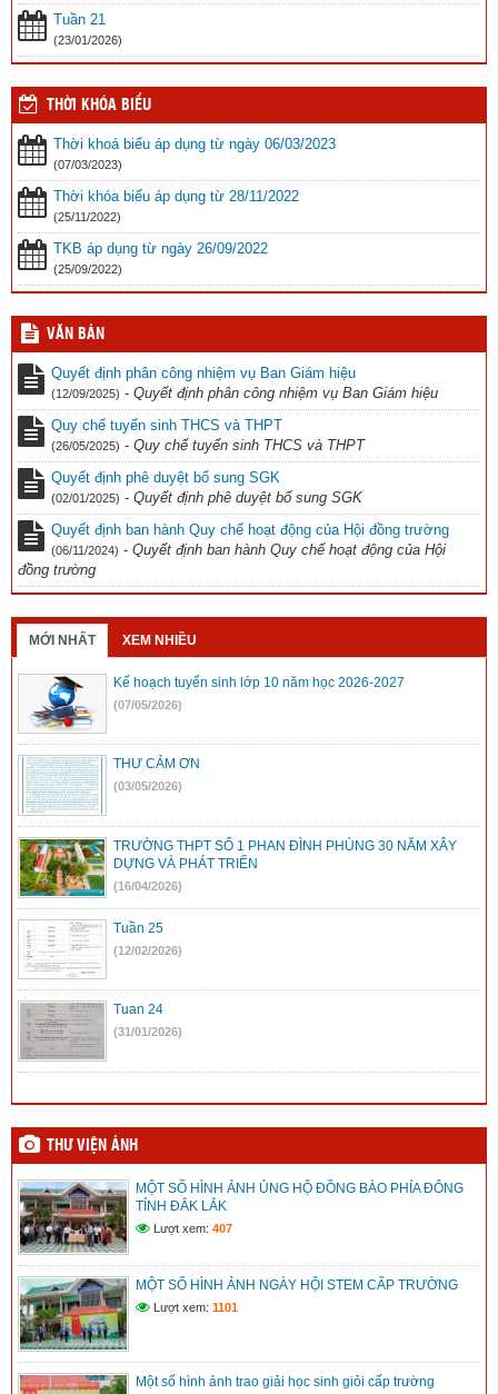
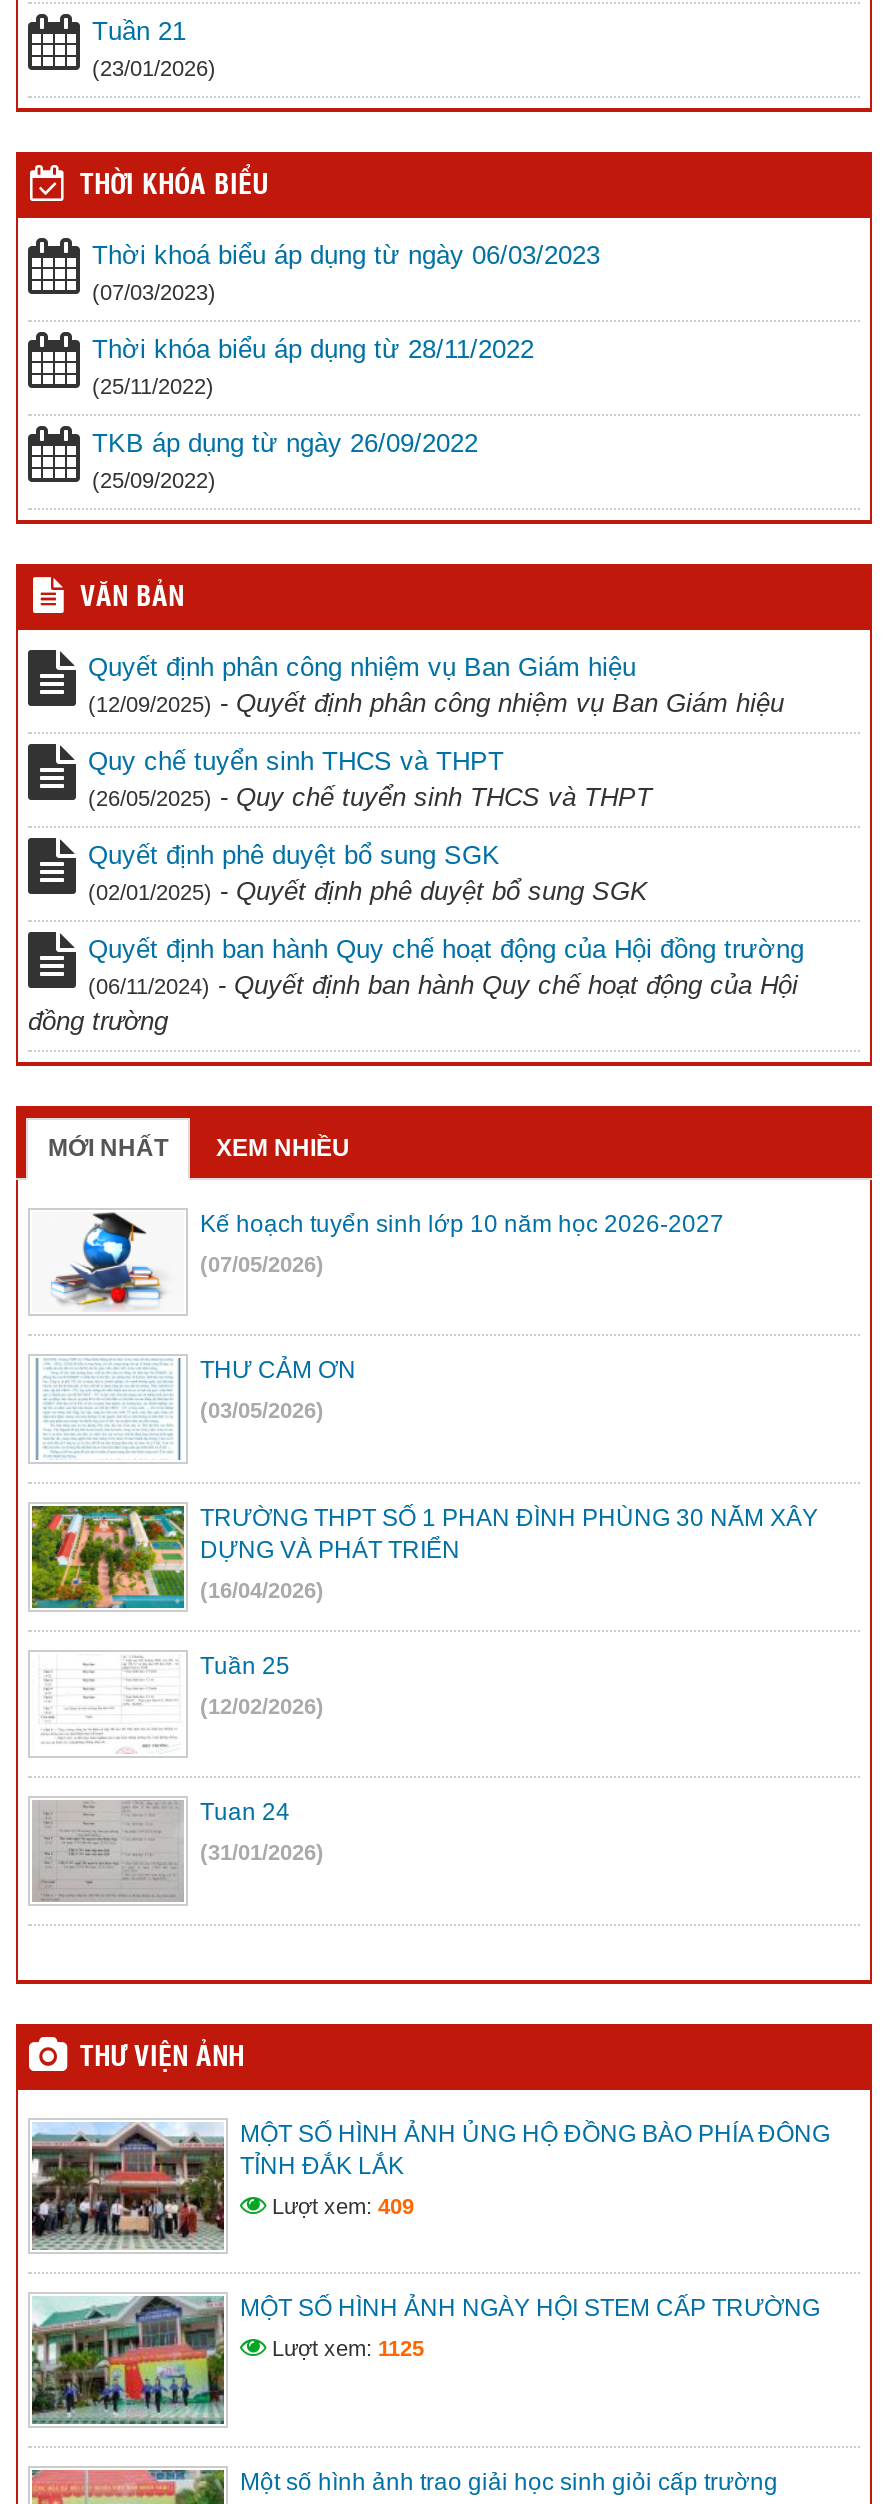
[150,1221,232,1235] Lượt xem: 407 -> [266,2193,414,2217] Lượt xem: 409
[150,1300,238,1314] Lượt xem: 1101 -> [266,2335,424,2359] Lượt xem: 1125

